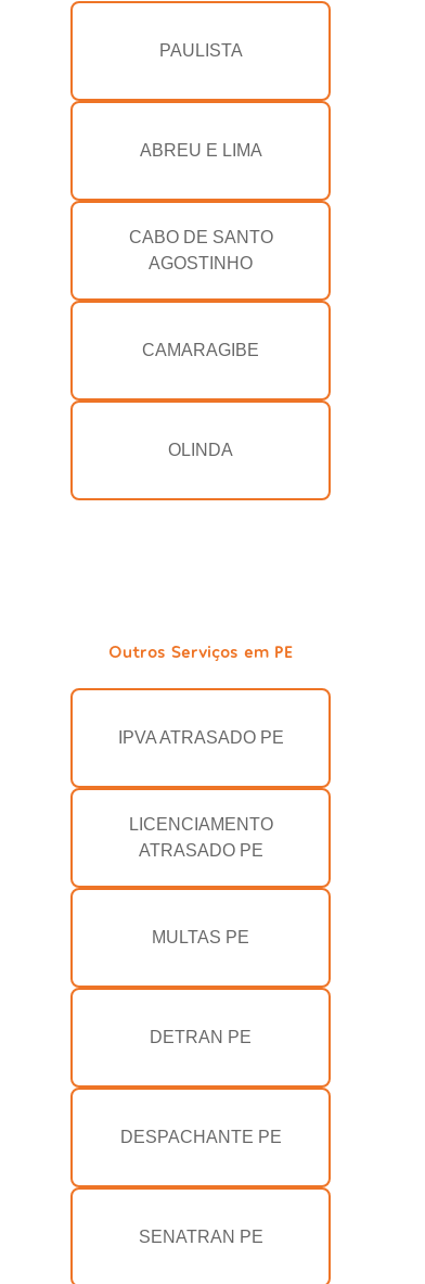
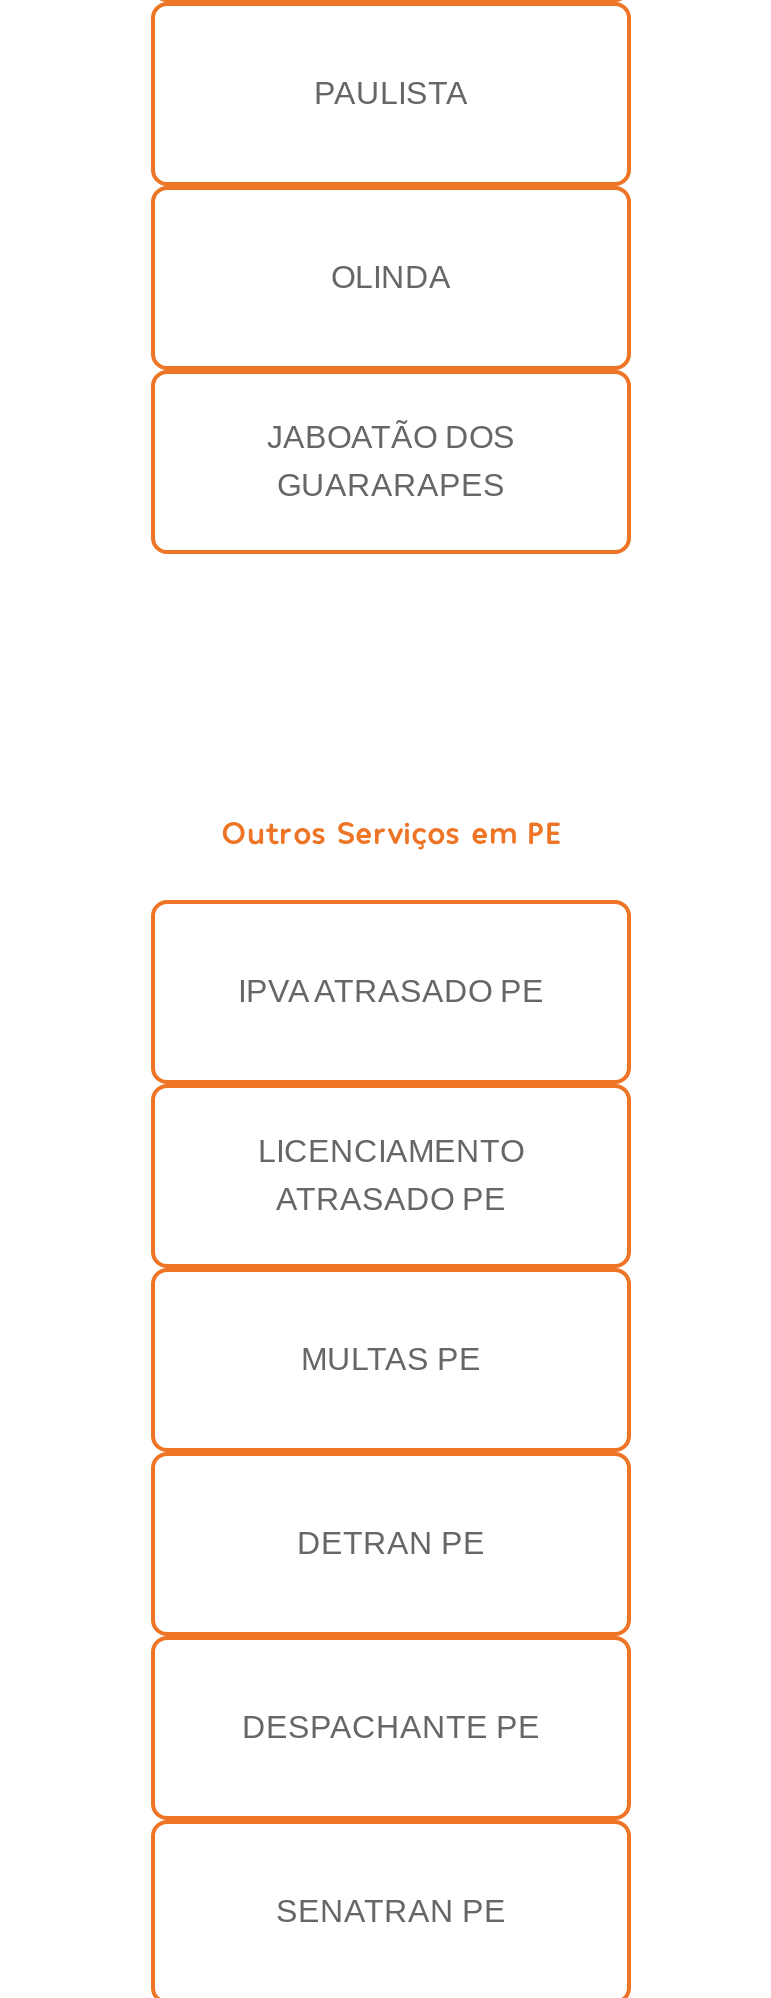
[139,141,262,160] ABREU E LIMA -> none
[128,228,273,273] CABO DE SANTO | AGOSTINHO -> none
[142,341,259,359] CAMARAGIBE -> none
moved [168,441,233,459] -> [331,260,451,294]: OLINDA
none -> [267,420,515,502] JABOATÃO DOS | GUARARAPES

